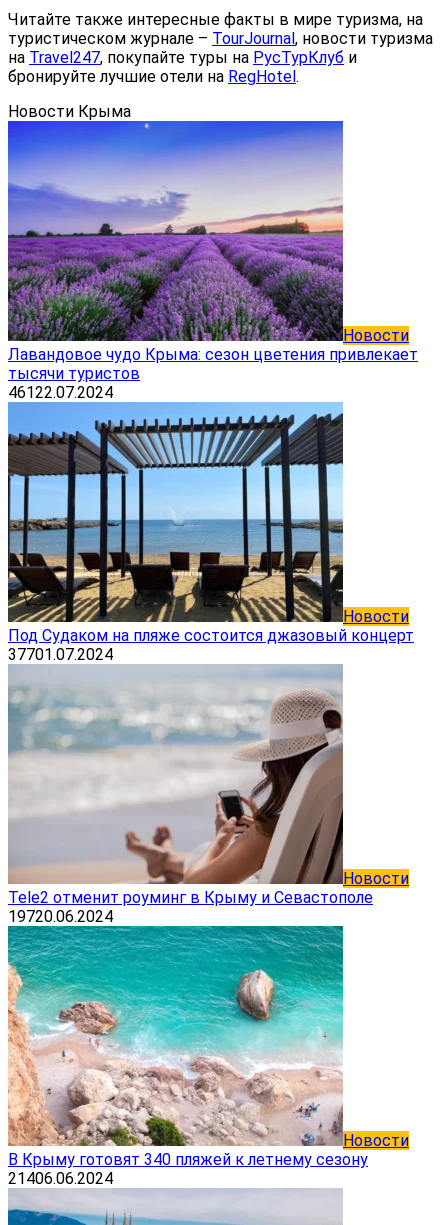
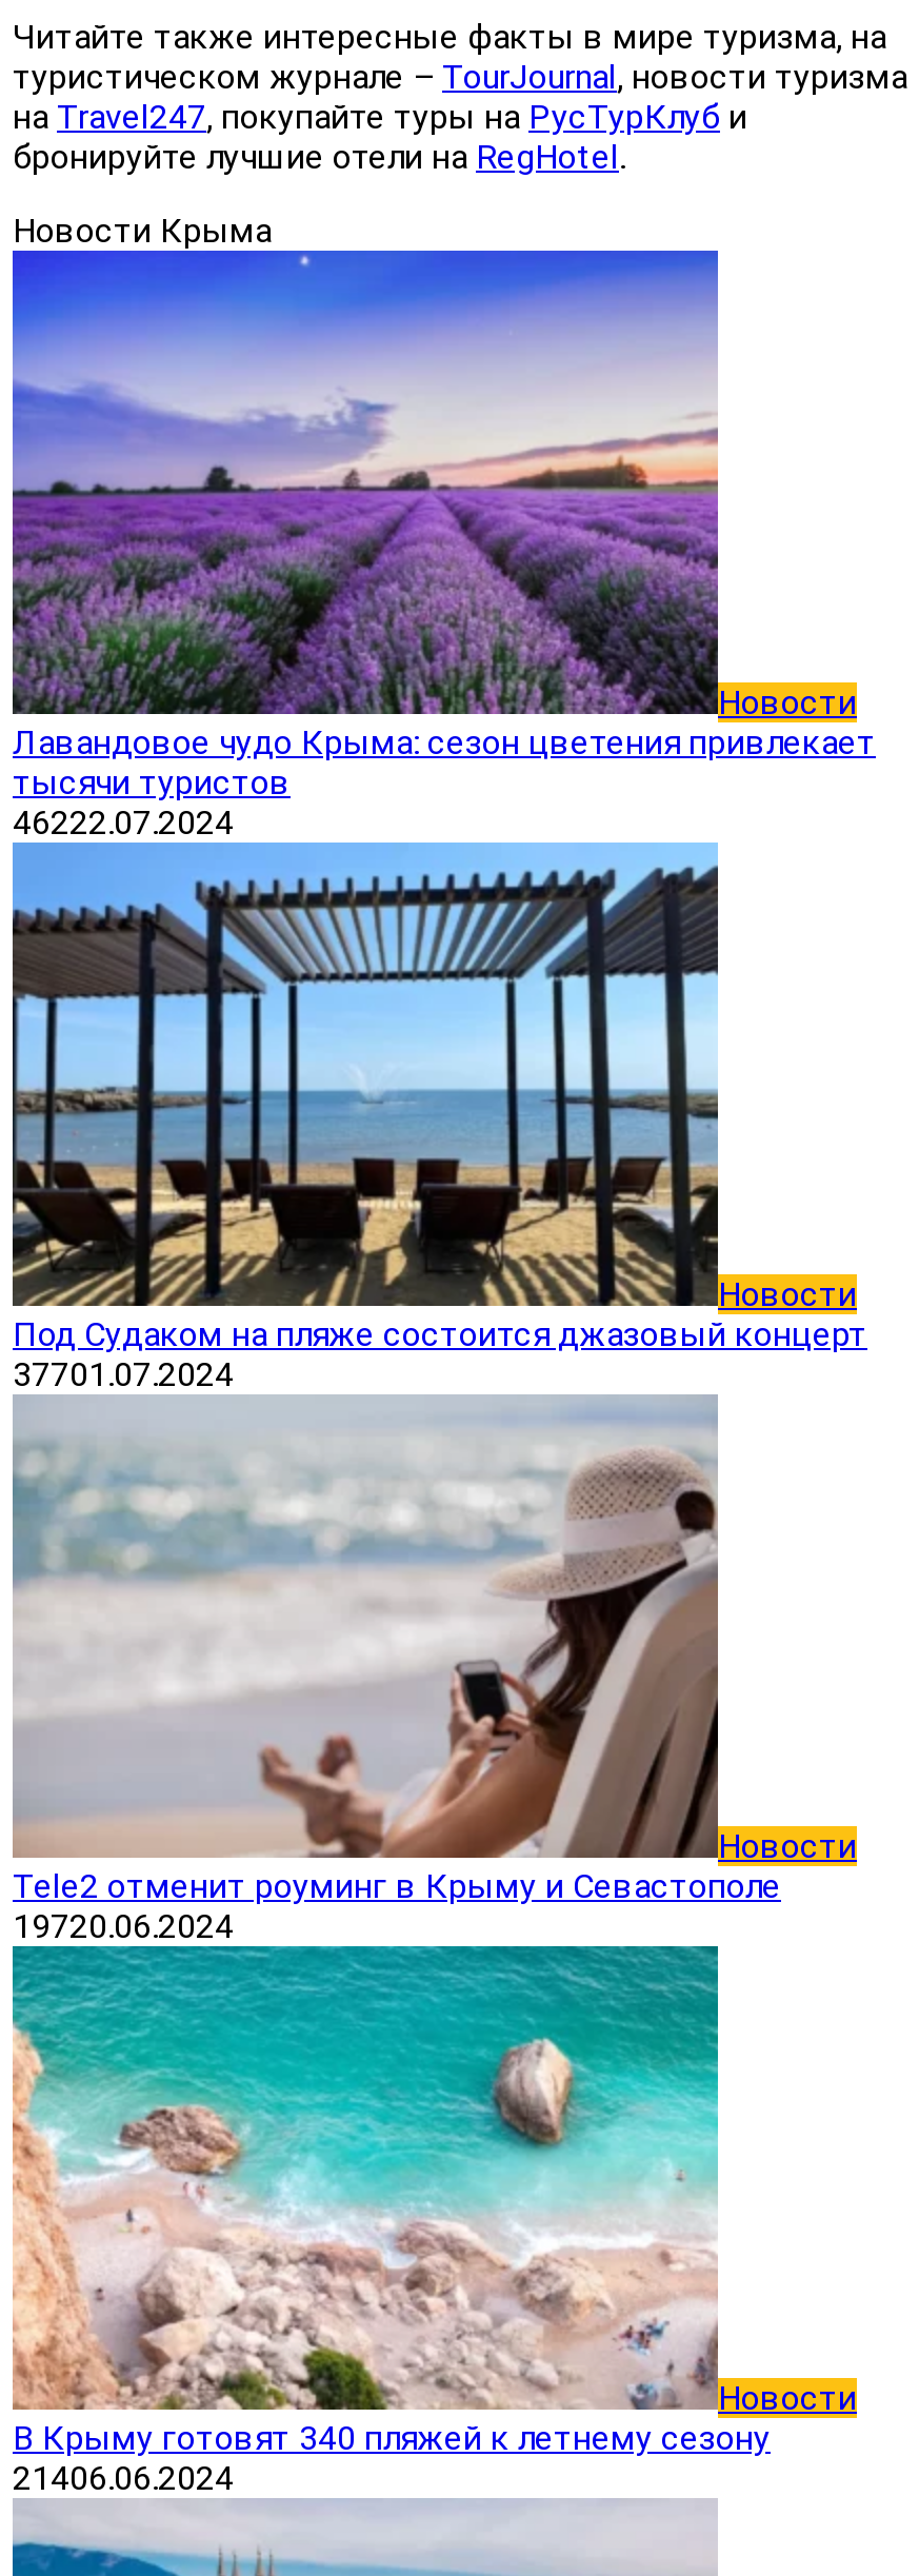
[8,383,113,402] 46122.07.2024 -> [13,802,234,842] 46222.07.2024

